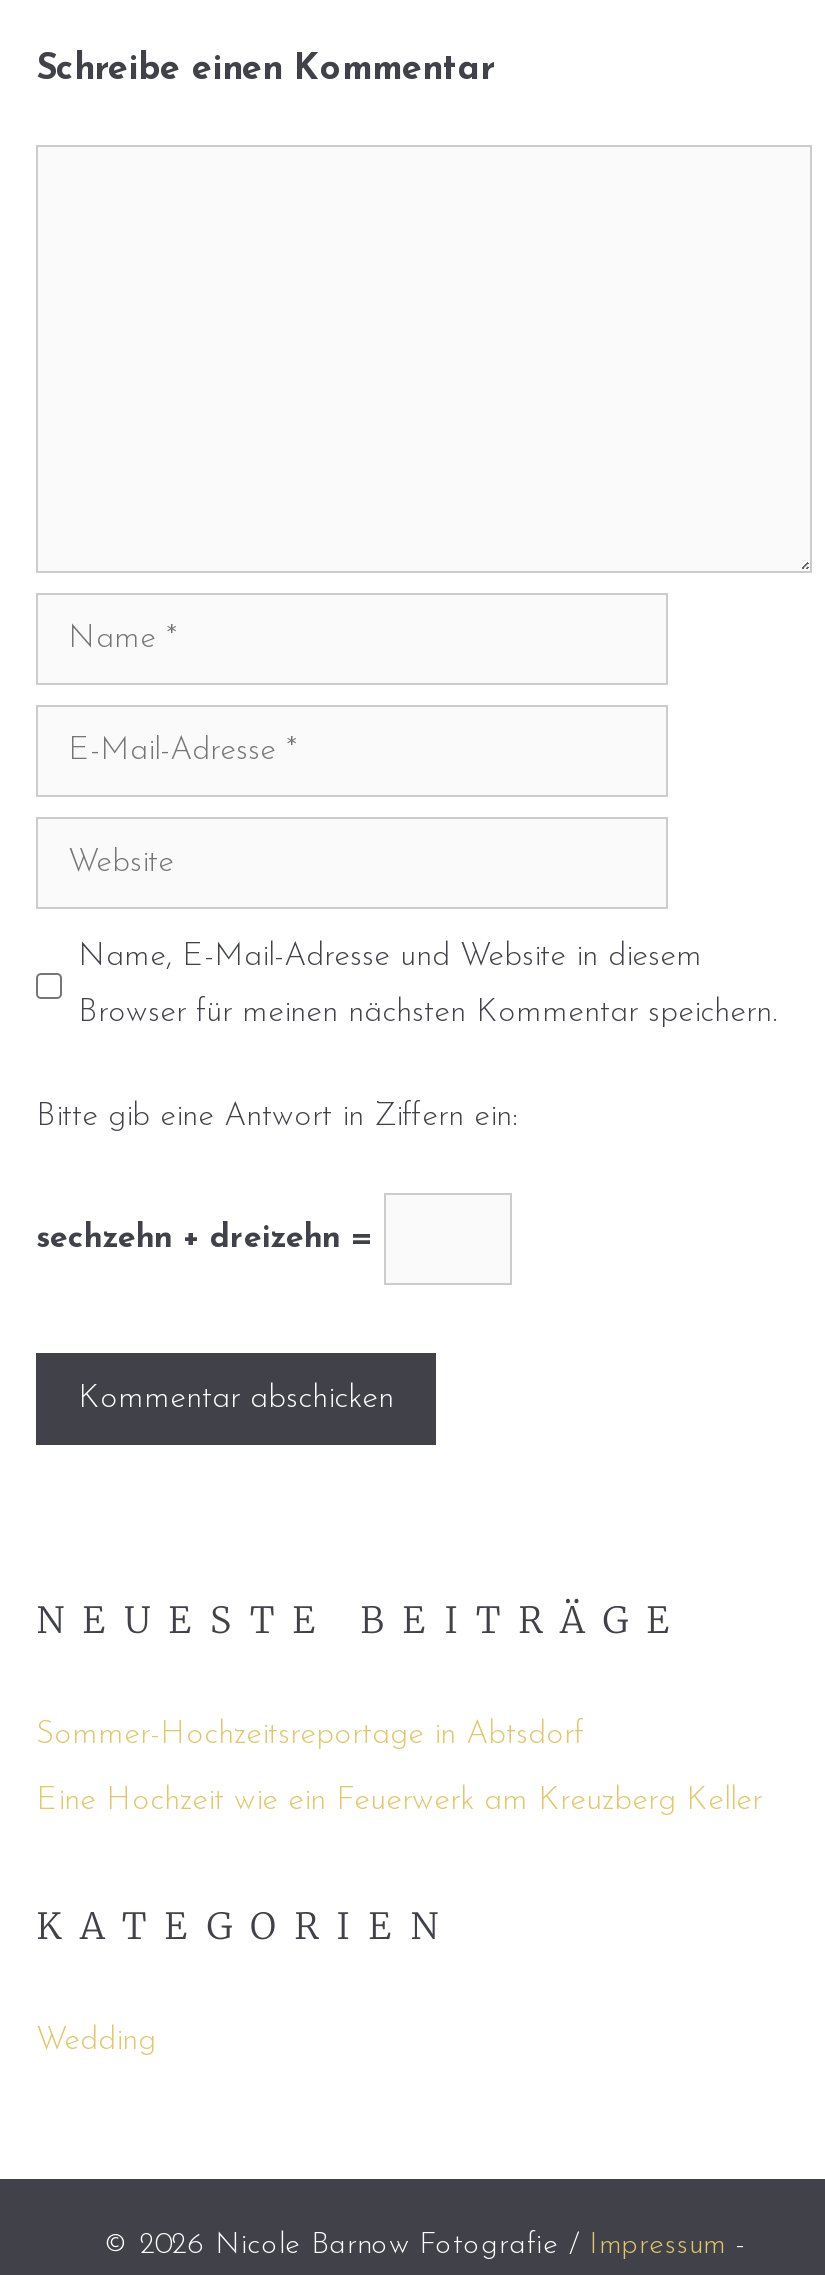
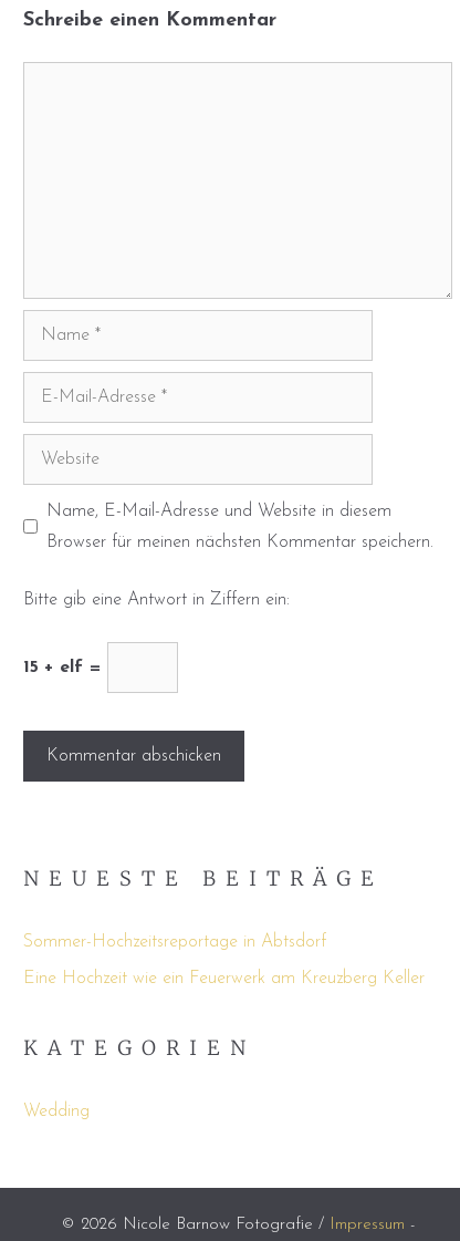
[36,1223,384,1255] sechzehn + dreizehn = -> [23,658,107,676] 15 + elf =

